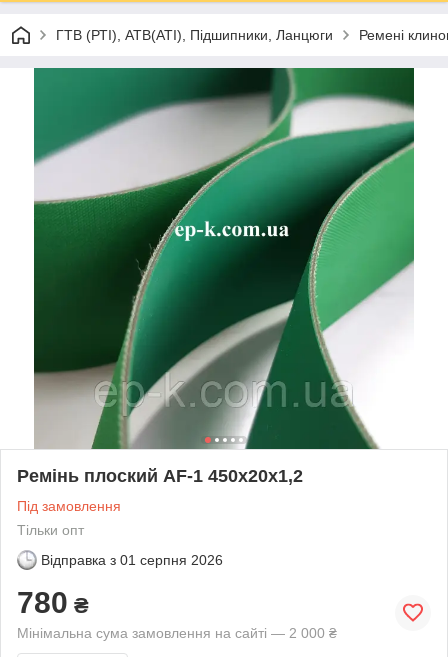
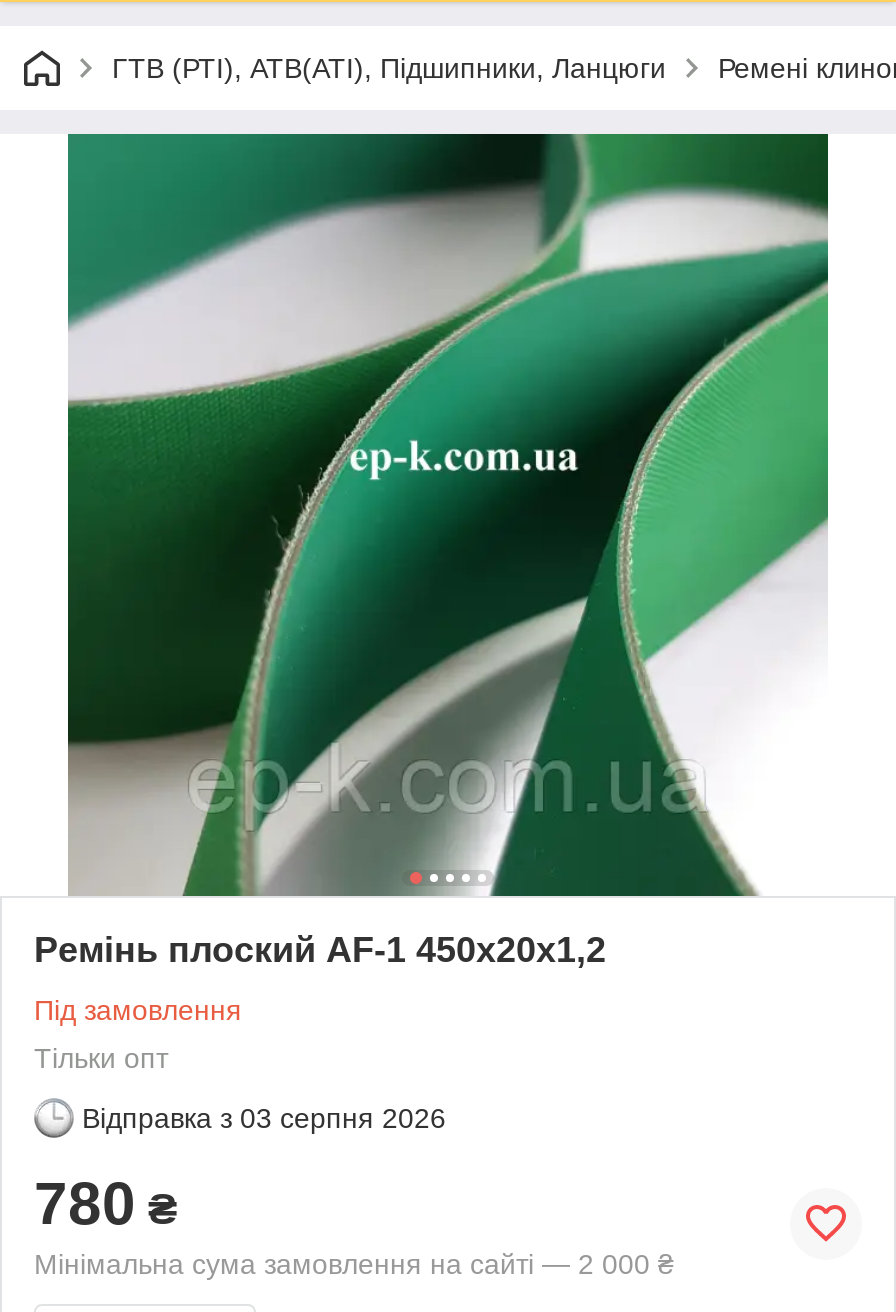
[41,552,223,568] Відправка з 01 серпня 2026 -> [82,1102,446,1134] Відправка з 03 серпня 2026

